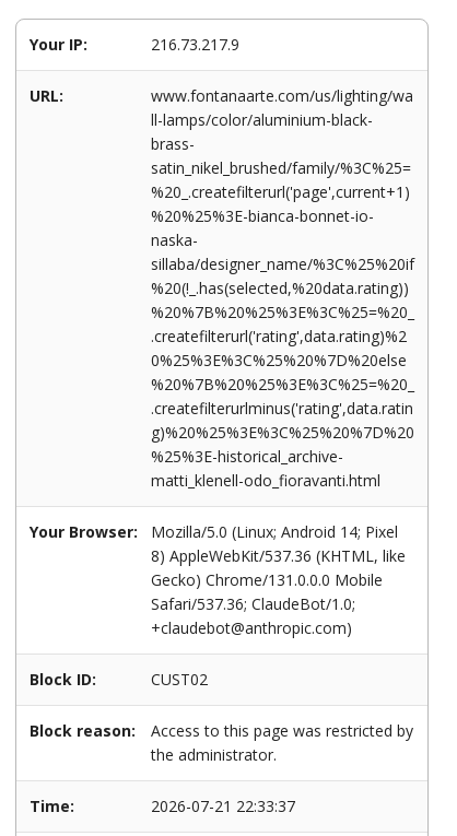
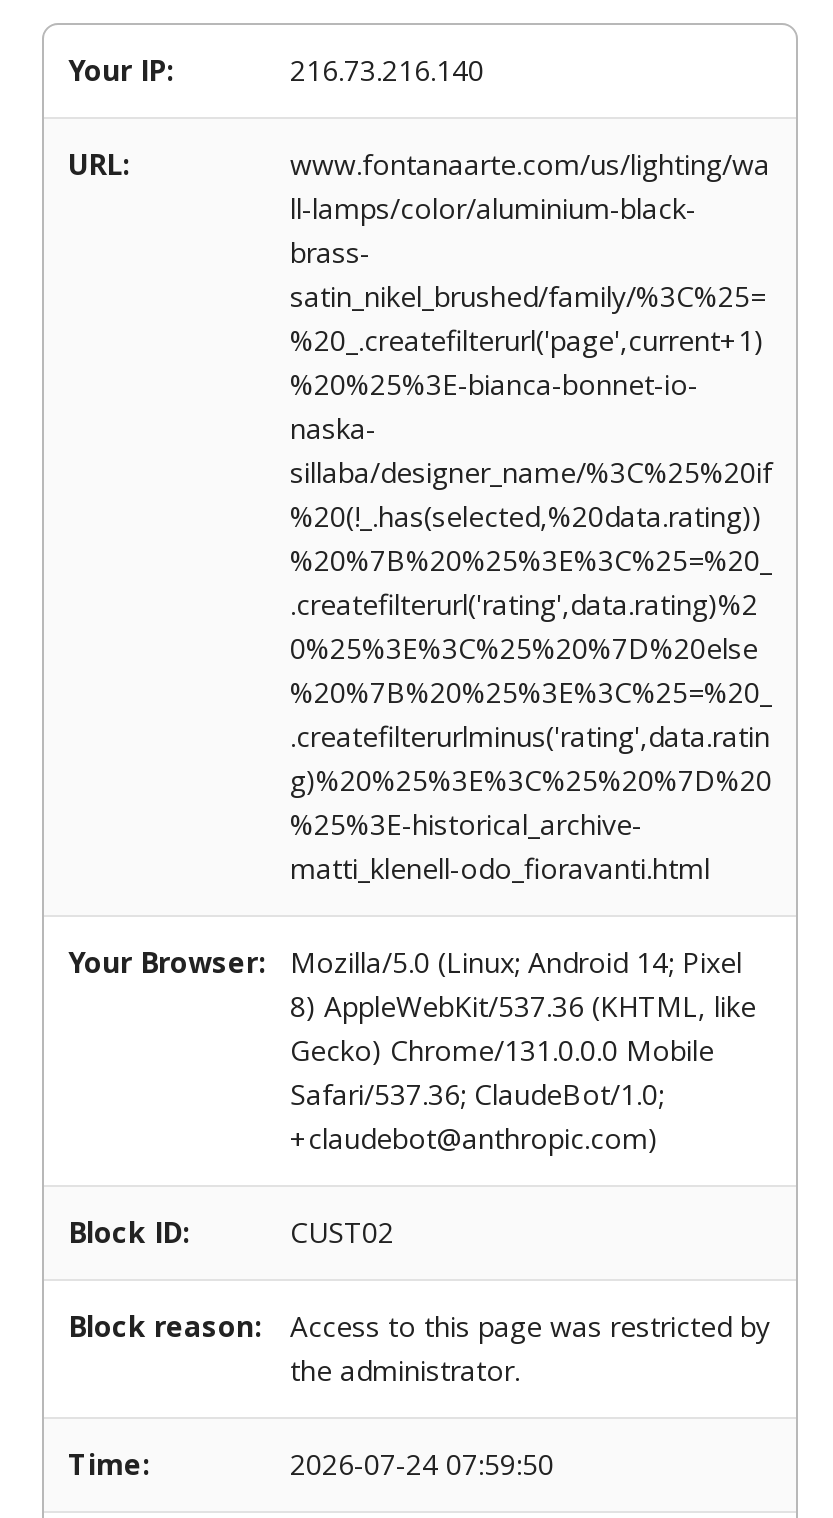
[151,34,239,55] 216.73.217.9 -> [290,51,484,89] 216.73.216.140
[151,796,295,816] 2026-07-21 22:33:37 -> [290,1445,554,1483] 2026-07-24 07:59:50

